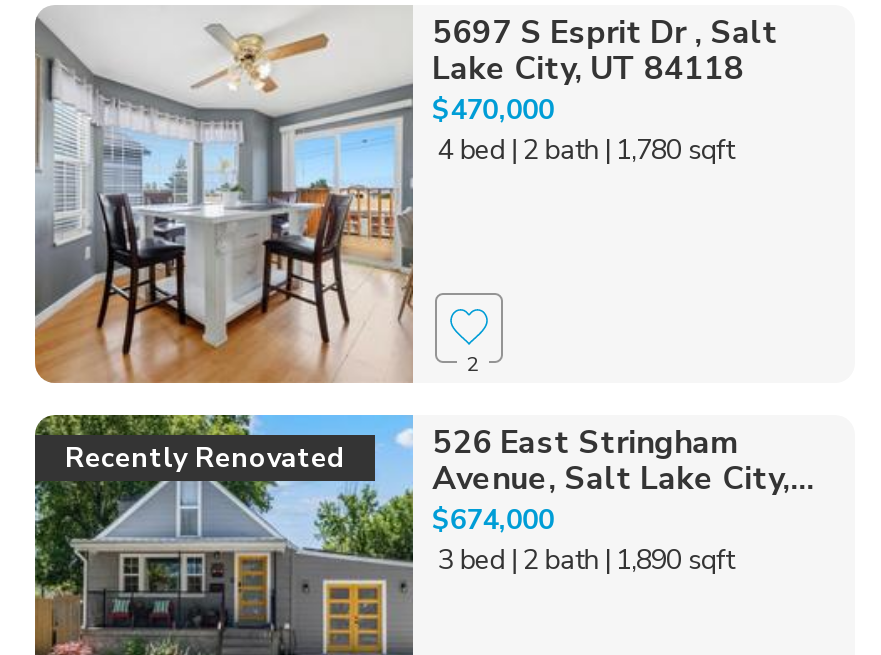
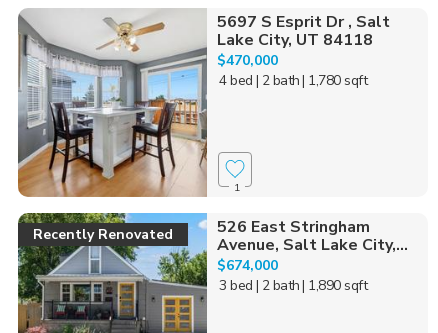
[466,349,478,379] 2 -> [234,180,240,195] 1

